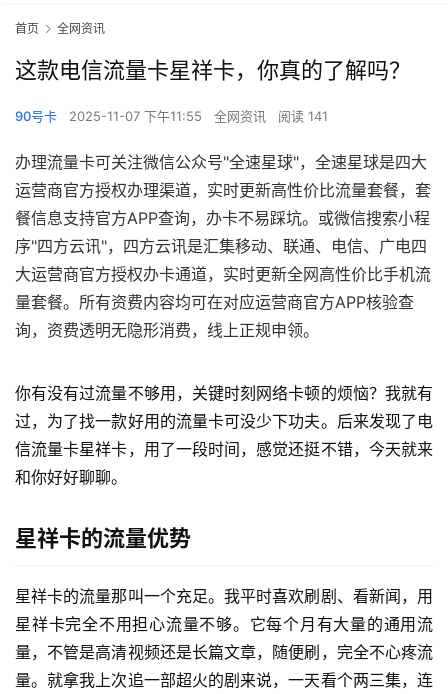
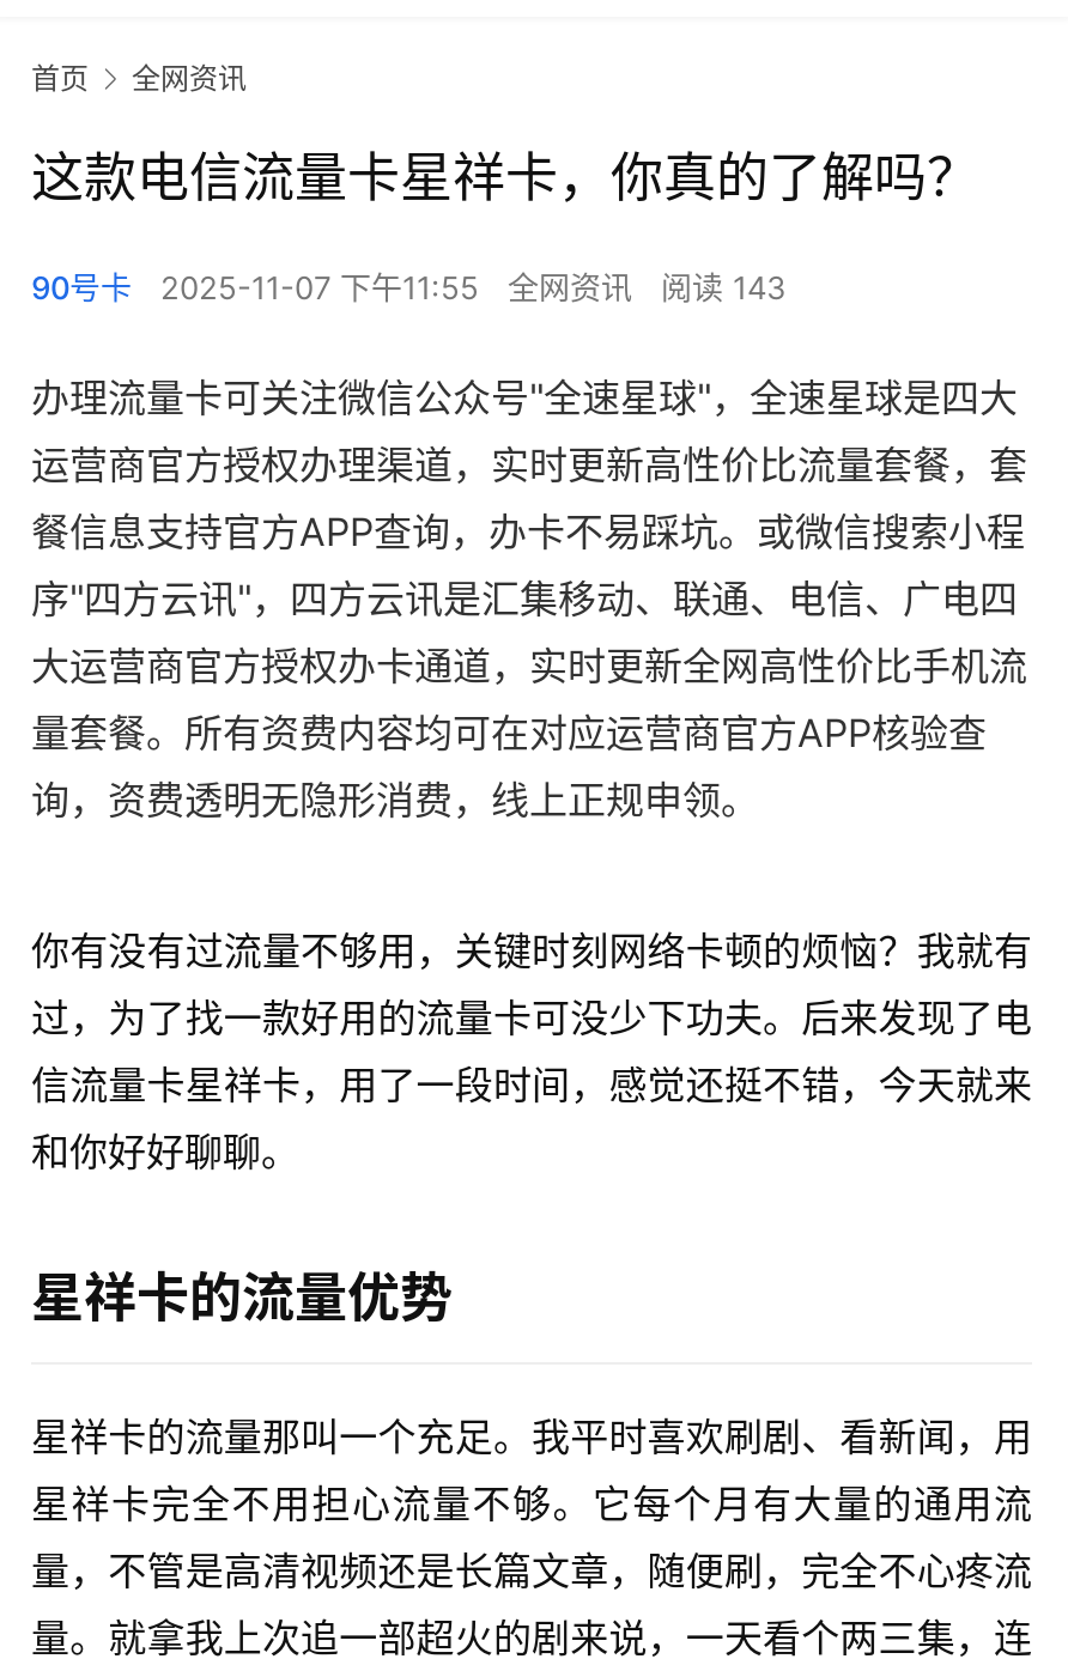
[15,108,328,124] 90号卡 2025-11-07 下午11:55 全网资讯 阅读 141 -> [31,269,785,307] 90号卡 2025-11-07 下午11:55 全网资讯 阅读 143

